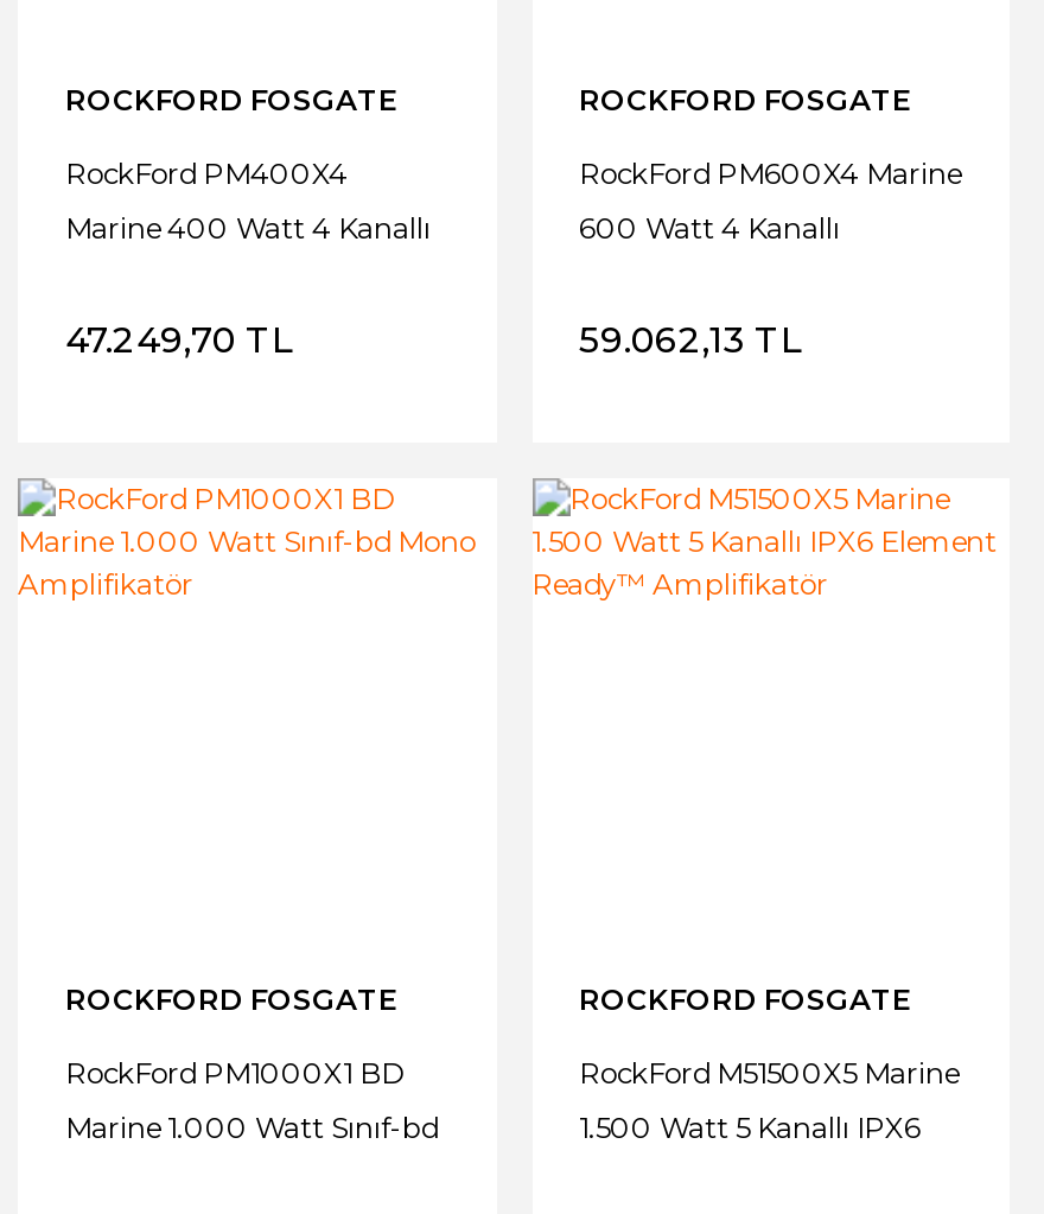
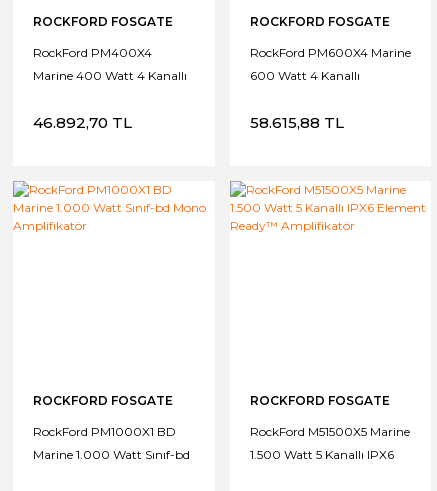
[65,318,293,363] 47.249,70 TL -> [33,113,132,132] 46.892,70 TL
[579,318,802,363] 59.062,13 TL -> [249,113,343,132] 58.615,88 TL

